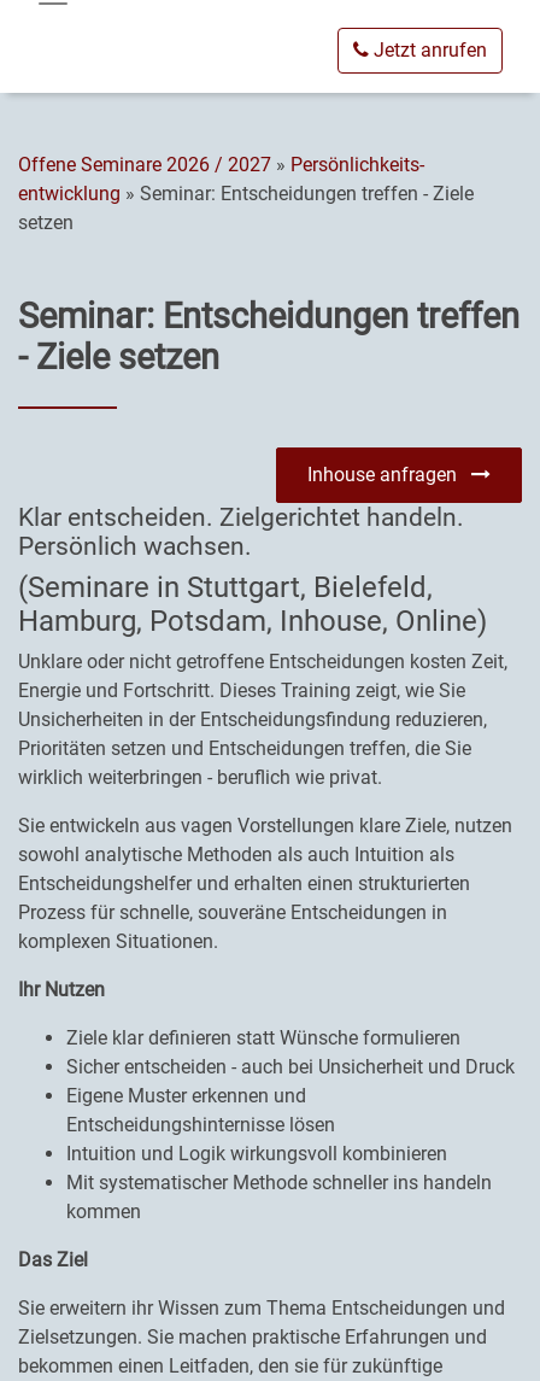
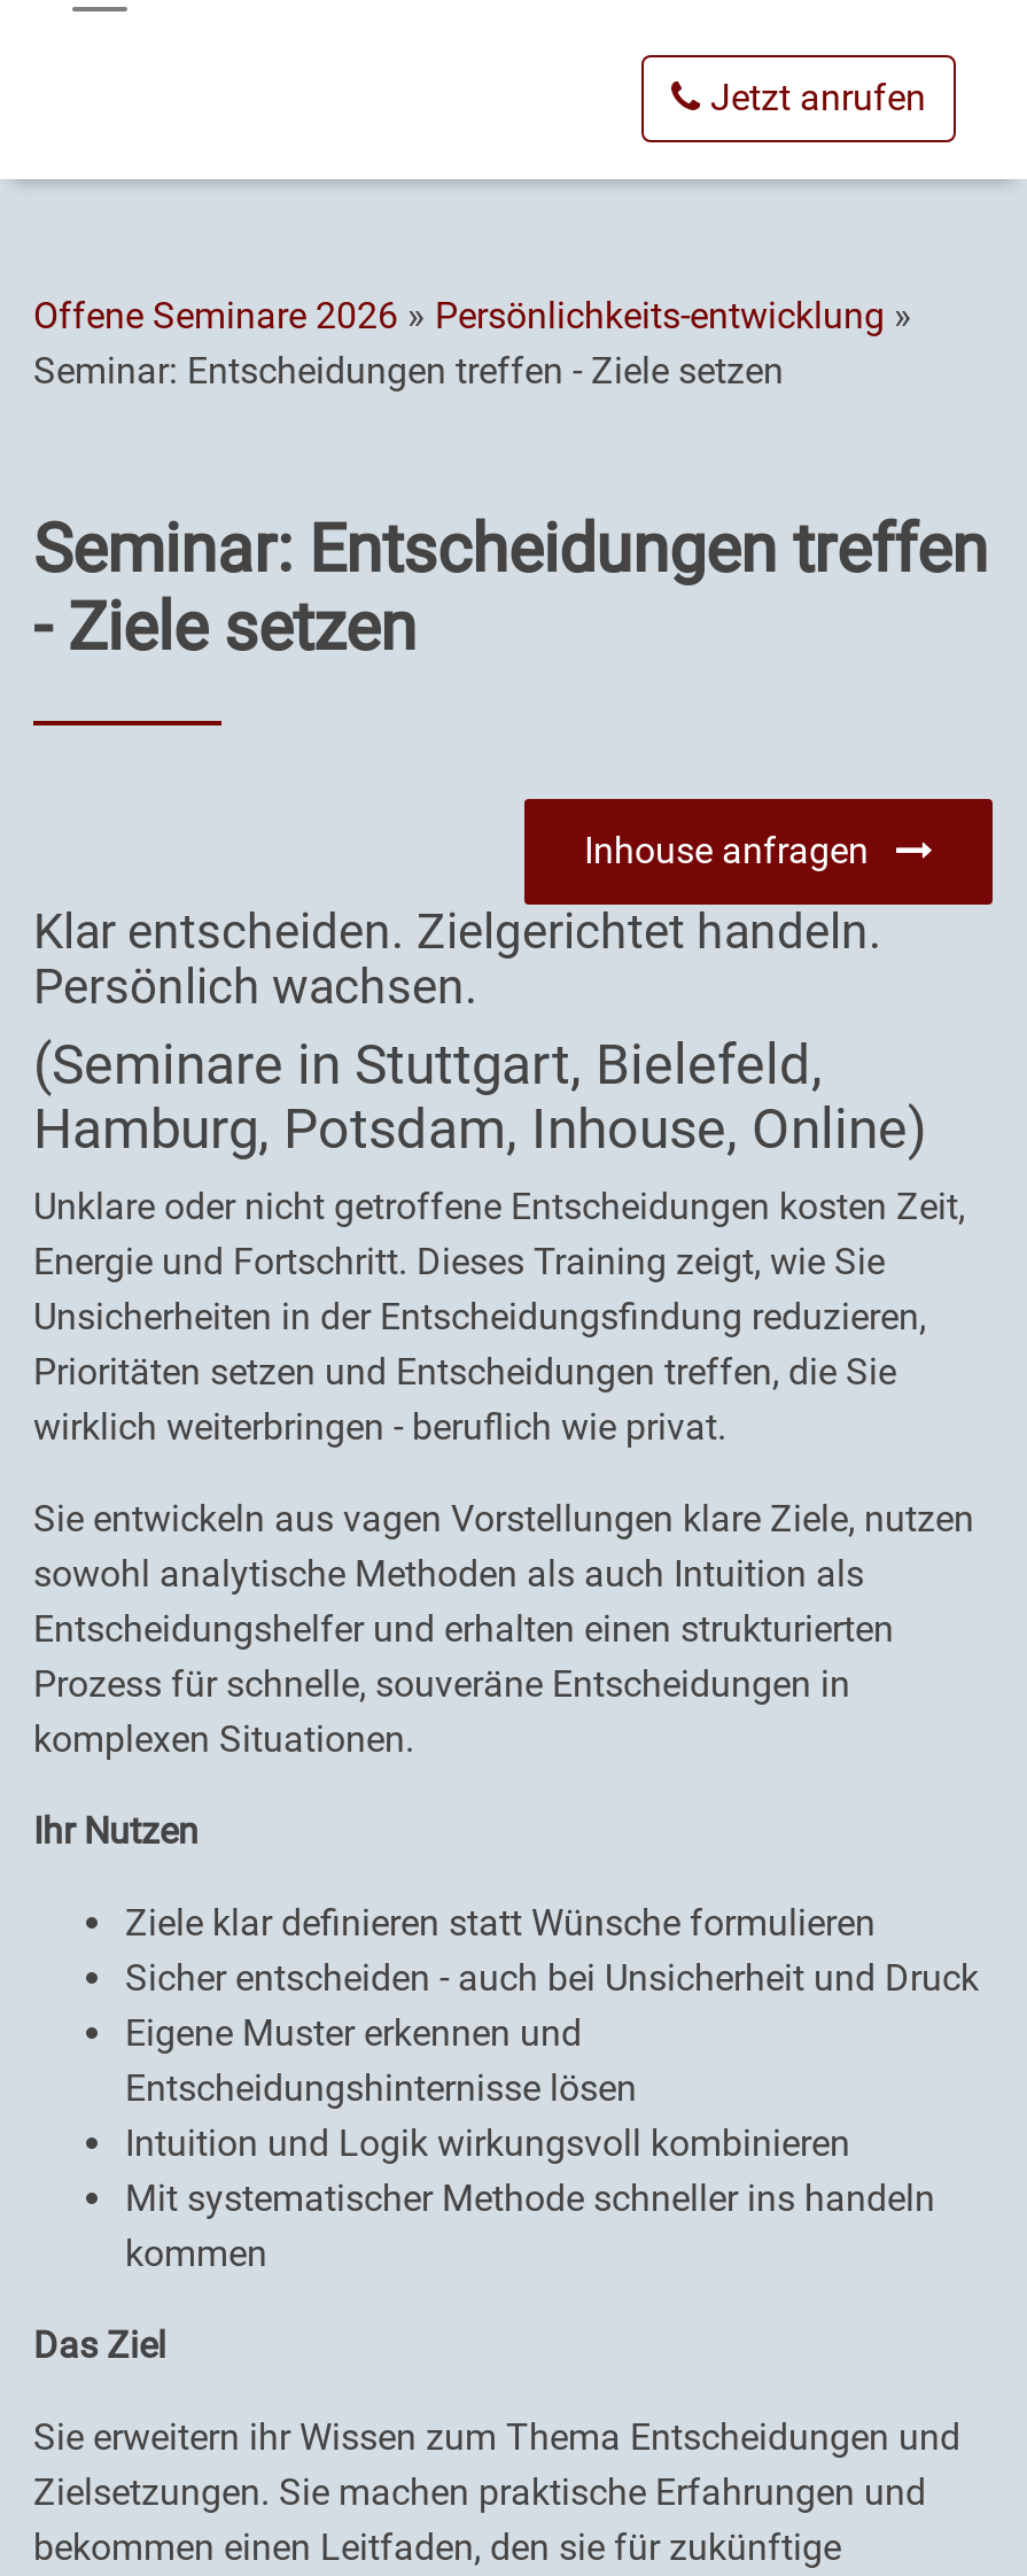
[18,153,474,234] Offene Seminare 2026 / 2027» Persönlichkeits- | entwicklung» Seminar: Entscheidungen treffen - Ziele | setzen -> [33,294,912,393] Offene Seminare 2026» Persönlichkeits-entwicklung» | Seminar: Entscheidungen treffen - Ziele setzen

